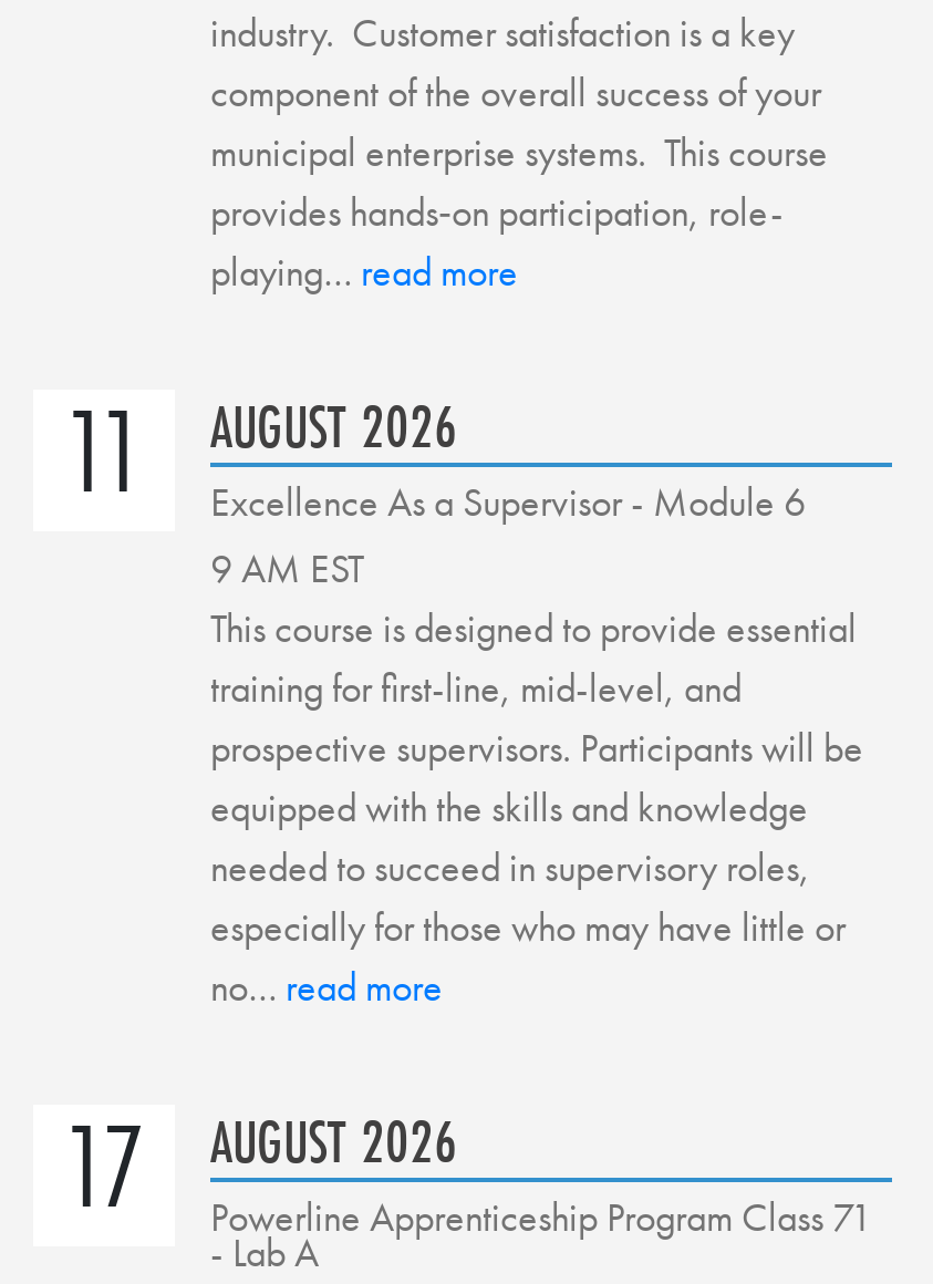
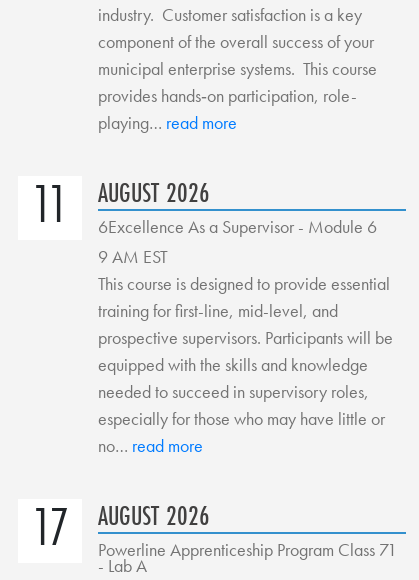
[210,475,806,526] Excellence As a Supervisor - Module 6 -> [98,214,377,237] 6Excellence As a Supervisor - Module 6

